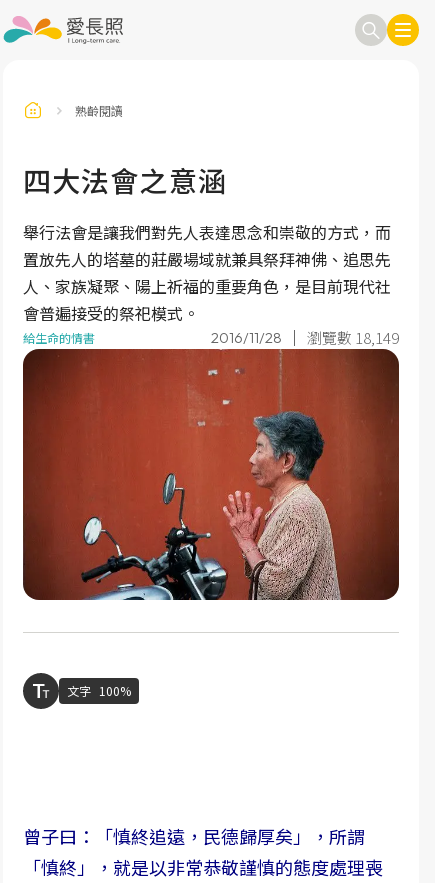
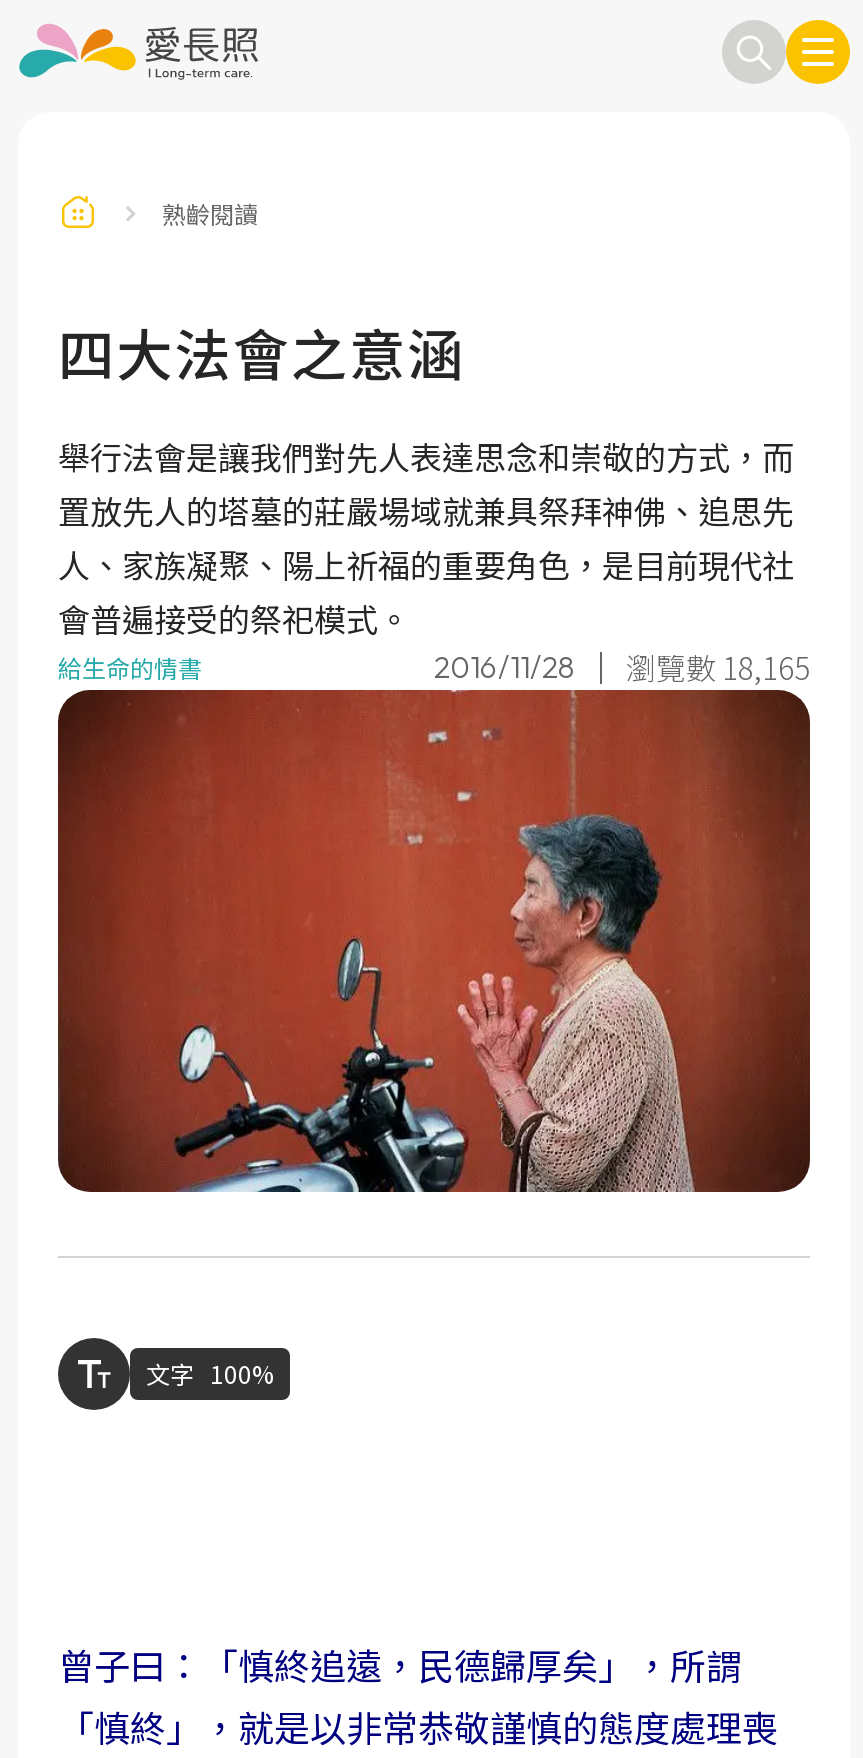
[211,327,399,348] 2016/11/28 瀏覽數 18,149 -> [434,646,810,688] 2016/11/28 瀏覽數 18,165

